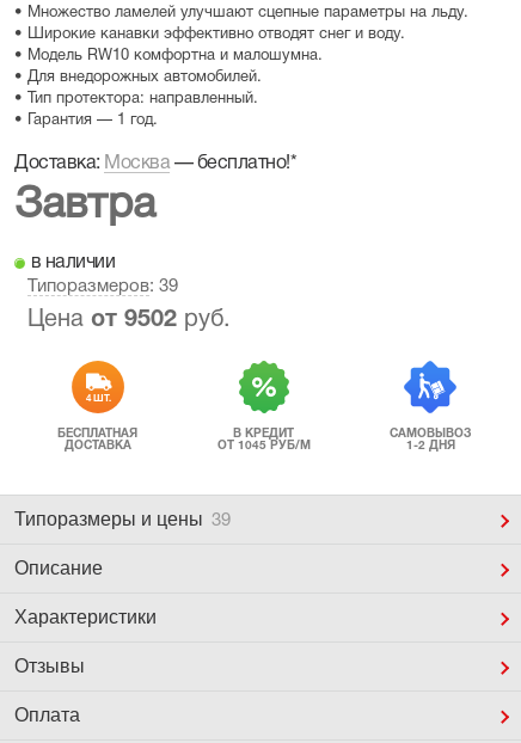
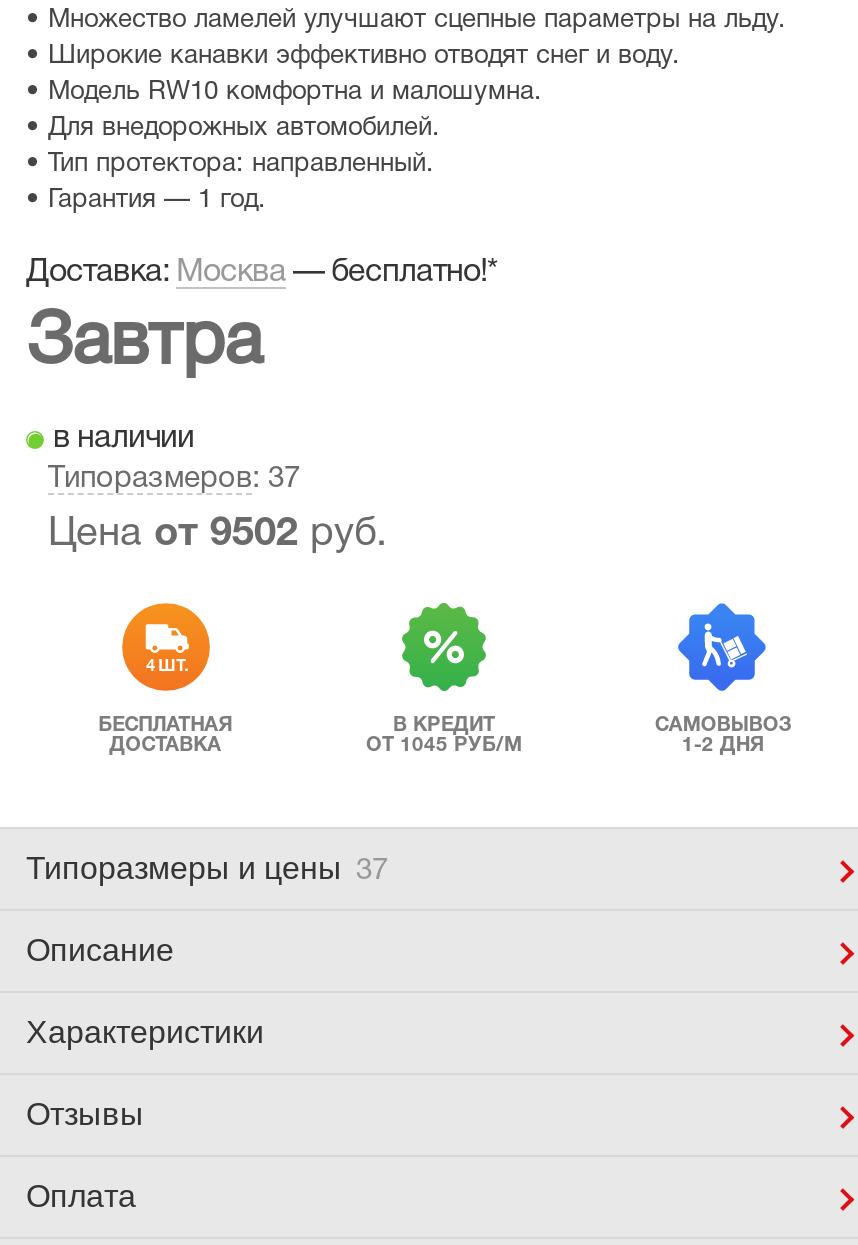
[27,278,178,295] Типоразмеров: 39 -> [48,465,300,493] Типоразмеров: 37
[14,509,231,529] Типоразмеры и цены 39 -> [26,851,388,885] Типоразмеры и цены 37

